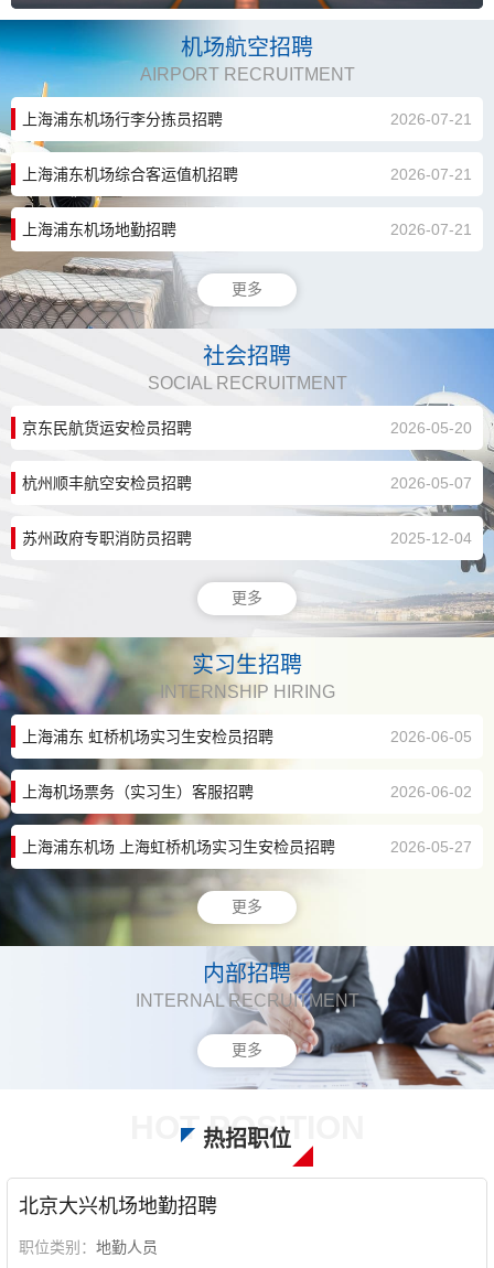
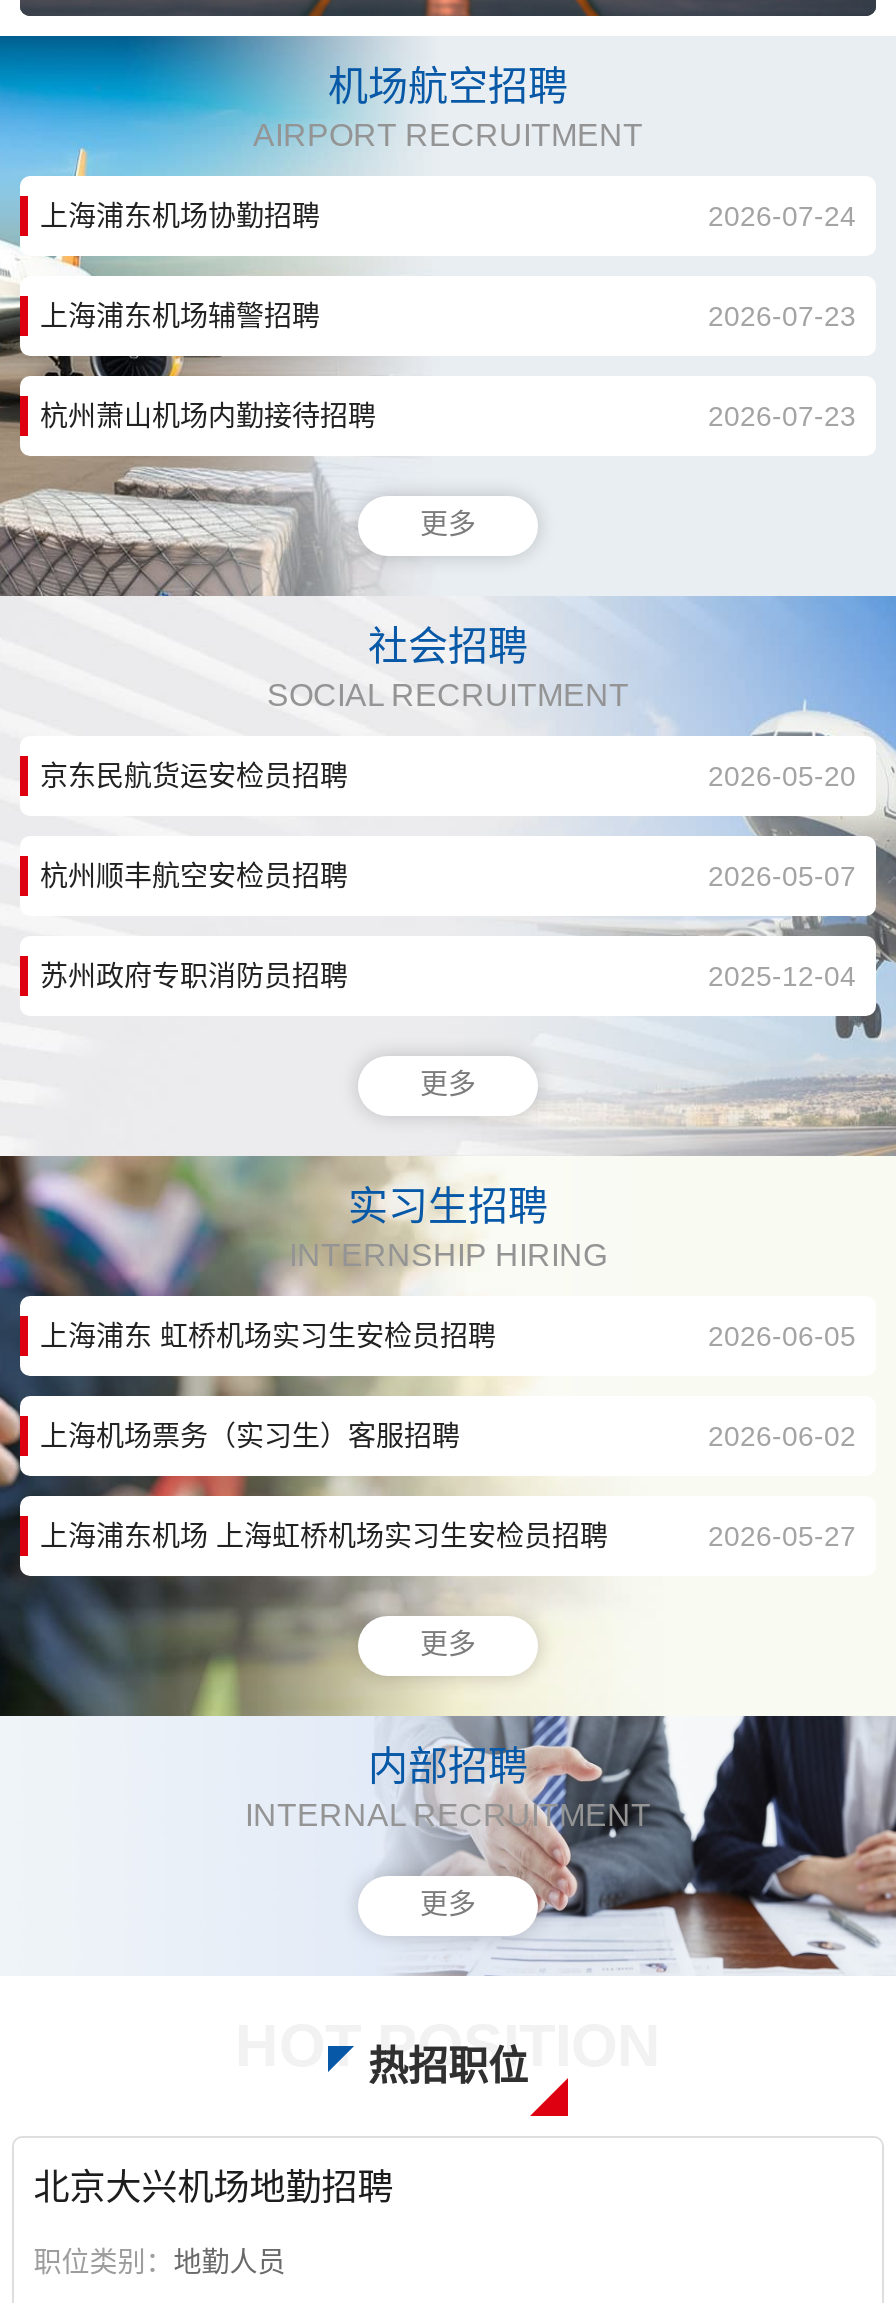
[22,110,472,128] 2026-07-21 | 上海浦东机场行李分拣员招聘 -> [40,200,856,232] 2026-07-24 | 上海浦东机场协勤招聘
[22,165,472,183] 2026-07-21 | 上海浦东机场综合客运值机招聘 -> [40,300,856,332] 2026-07-23 | 上海浦东机场辅警招聘
[22,221,472,238] 2026-07-21 | 上海浦东机场地勤招聘 -> [40,400,856,432] 2026-07-23 | 杭州萧山机场内勤接待招聘

